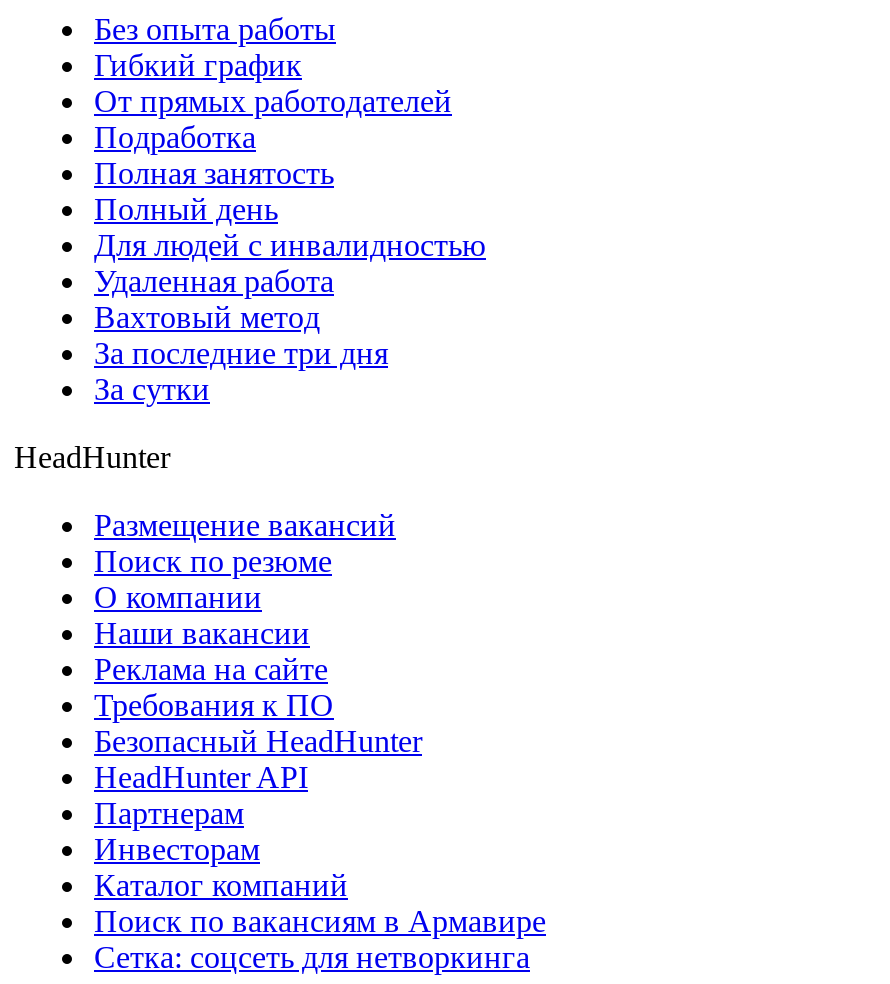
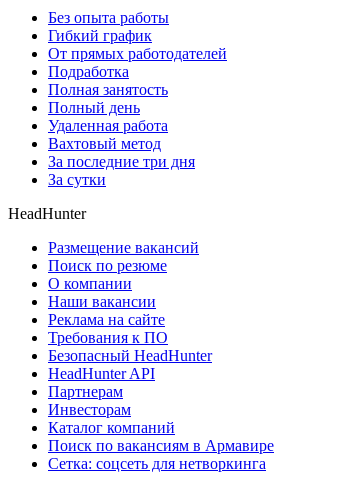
[94,228,486,262] Для людей с инвалидностью -> none

